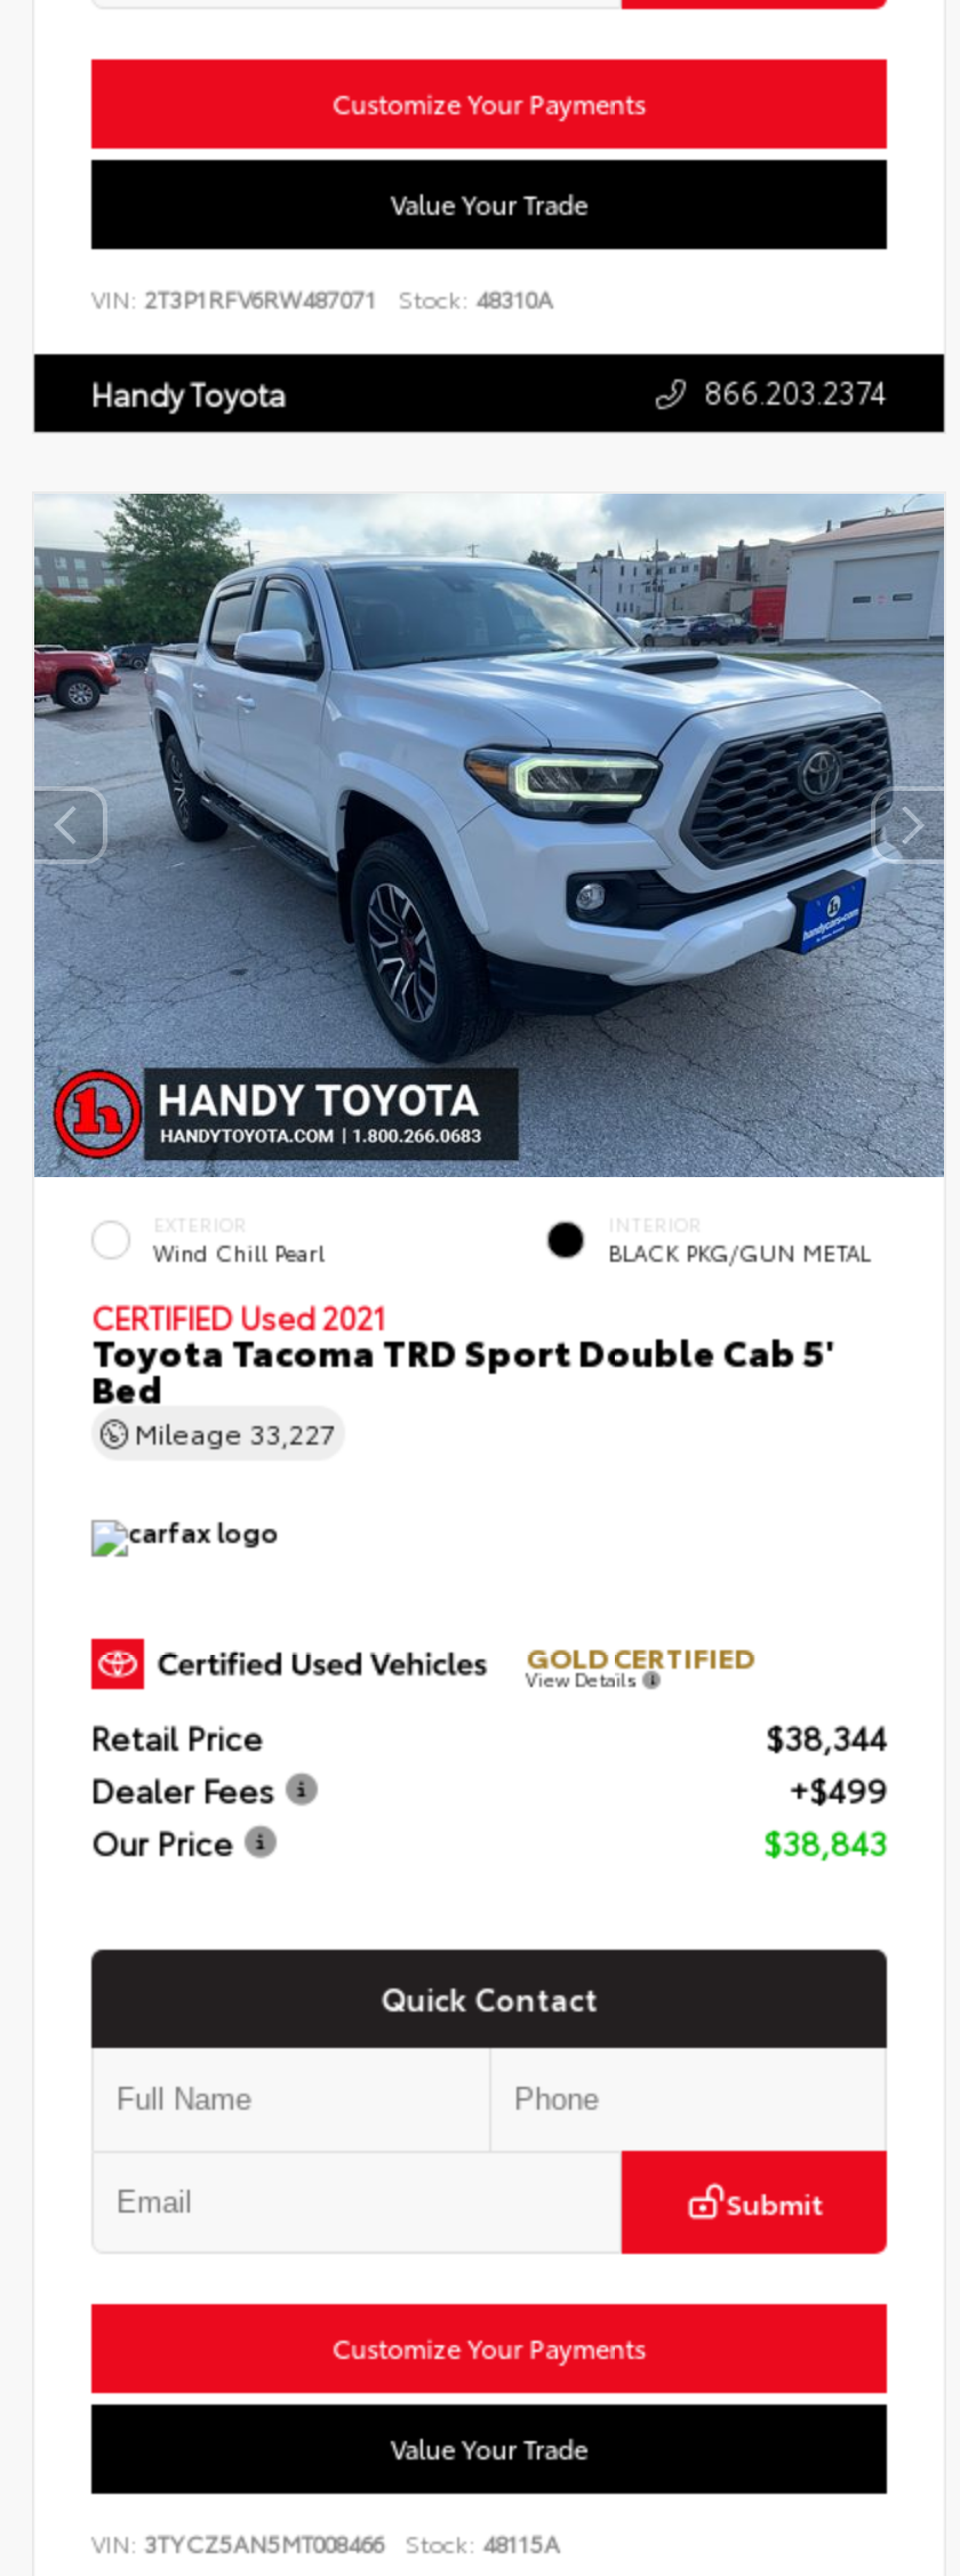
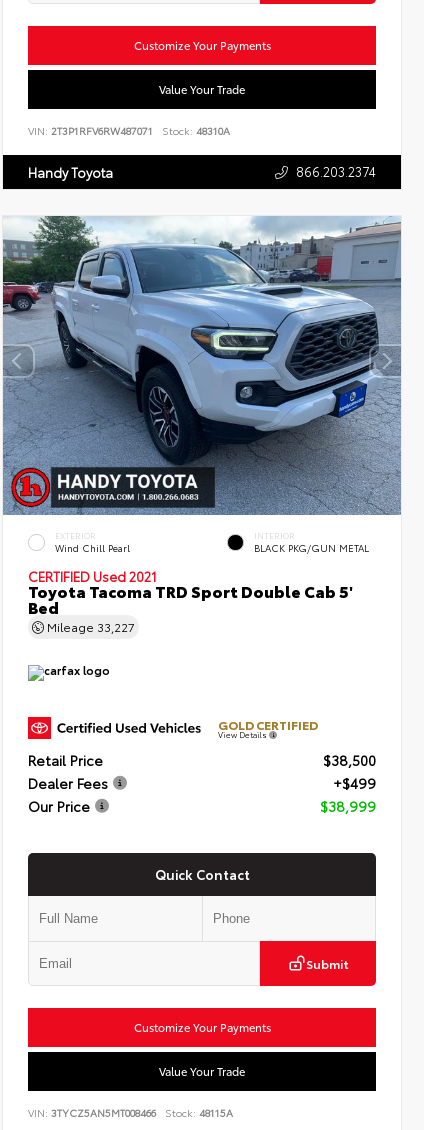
[766,1714,887,1760] $38,344 -> [323,750,376,770] $38,500
[763,1819,887,1865] $38,843 -> [320,796,376,816] $38,999

